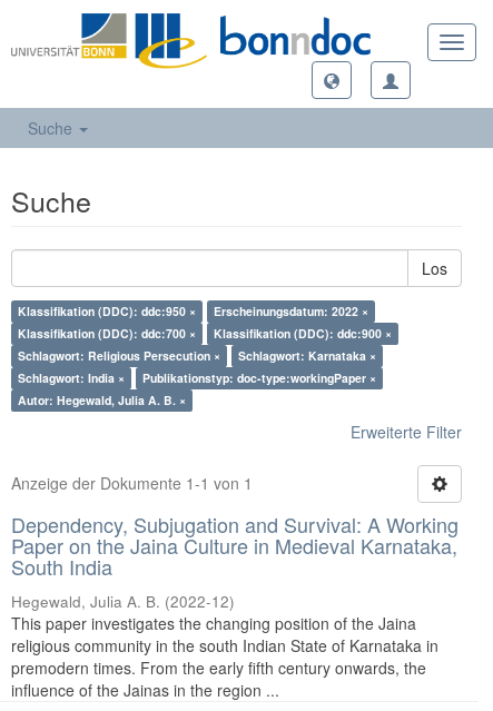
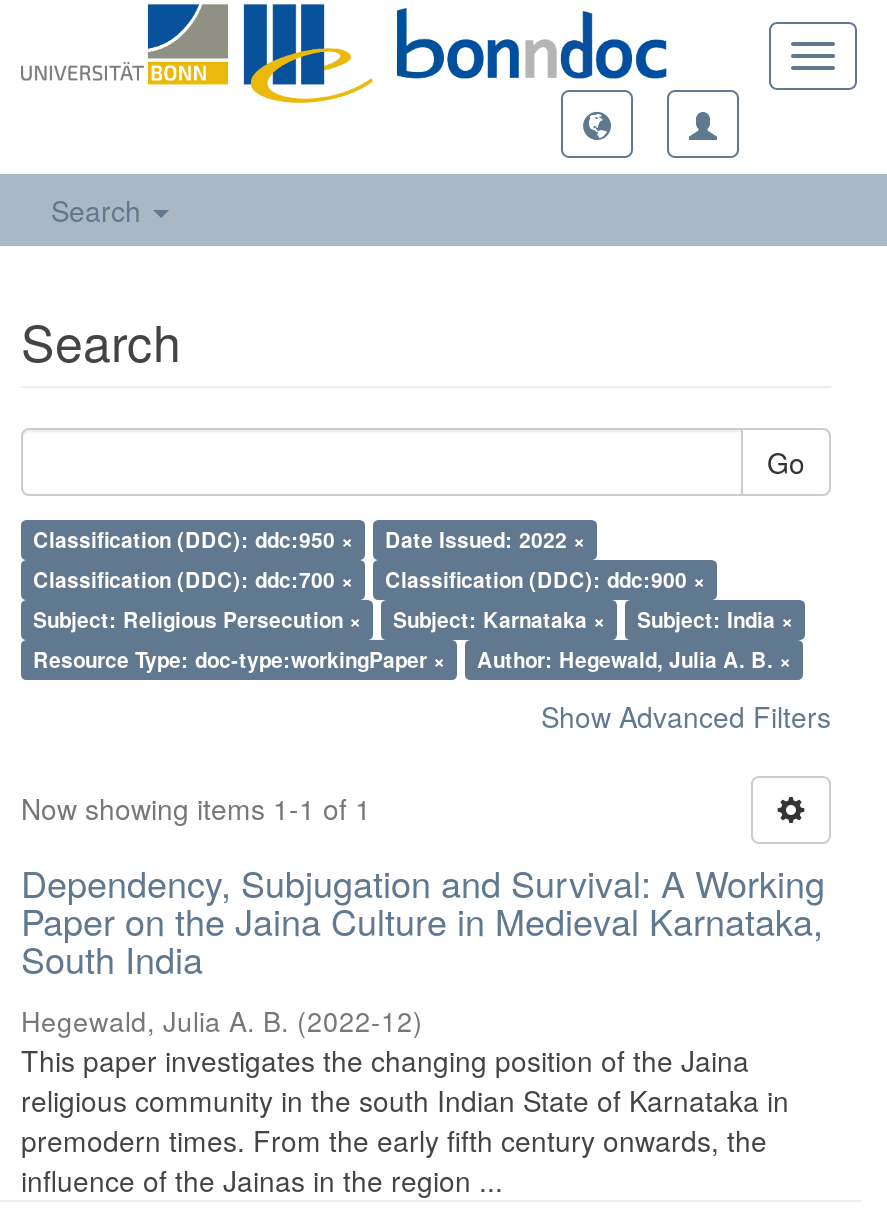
[28,117,77,139] Suche -> [51,190,149,230] Search
[11,180,91,220] Suche -> [21,304,181,376] Search
[422,257,447,279] Los -> [767,442,805,482] Go
[18,303,392,408] Klassifikation (DDC): ddc:950 × | Erscheinungsdatum: 2022 × | Klassifikation (DDC): ddc:700 × | Klassifikation (DDC): ddc:900 × | Schlagwort: Religious Persecution × | Schlagwort: Karnataka × | Schlagwort: India × | Publikationstyp: doc-type:workingPaper × | Autor: Hegewald, Julia A. B. × -> [33,524,793,674] Classification (DDC): ddc:950 × | Date Issued: 2022 × | Classification (DDC): ddc:700 × | Classification (DDC): ddc:900 × | Subject: Religious Persecution × | Subject: Karnataka × | Subject: India × | Resource Type: doc-type:workingPaper × | Author: Hegewald, Julia A. B. ×
[351,421,462,443] Erweiterte Filter -> [541,696,831,736] Show Advanced Filters
[11,472,253,494] Anzeige der Dokumente 1-1 von 1 -> [21,788,371,828] Now showing items 1-1 of 1

